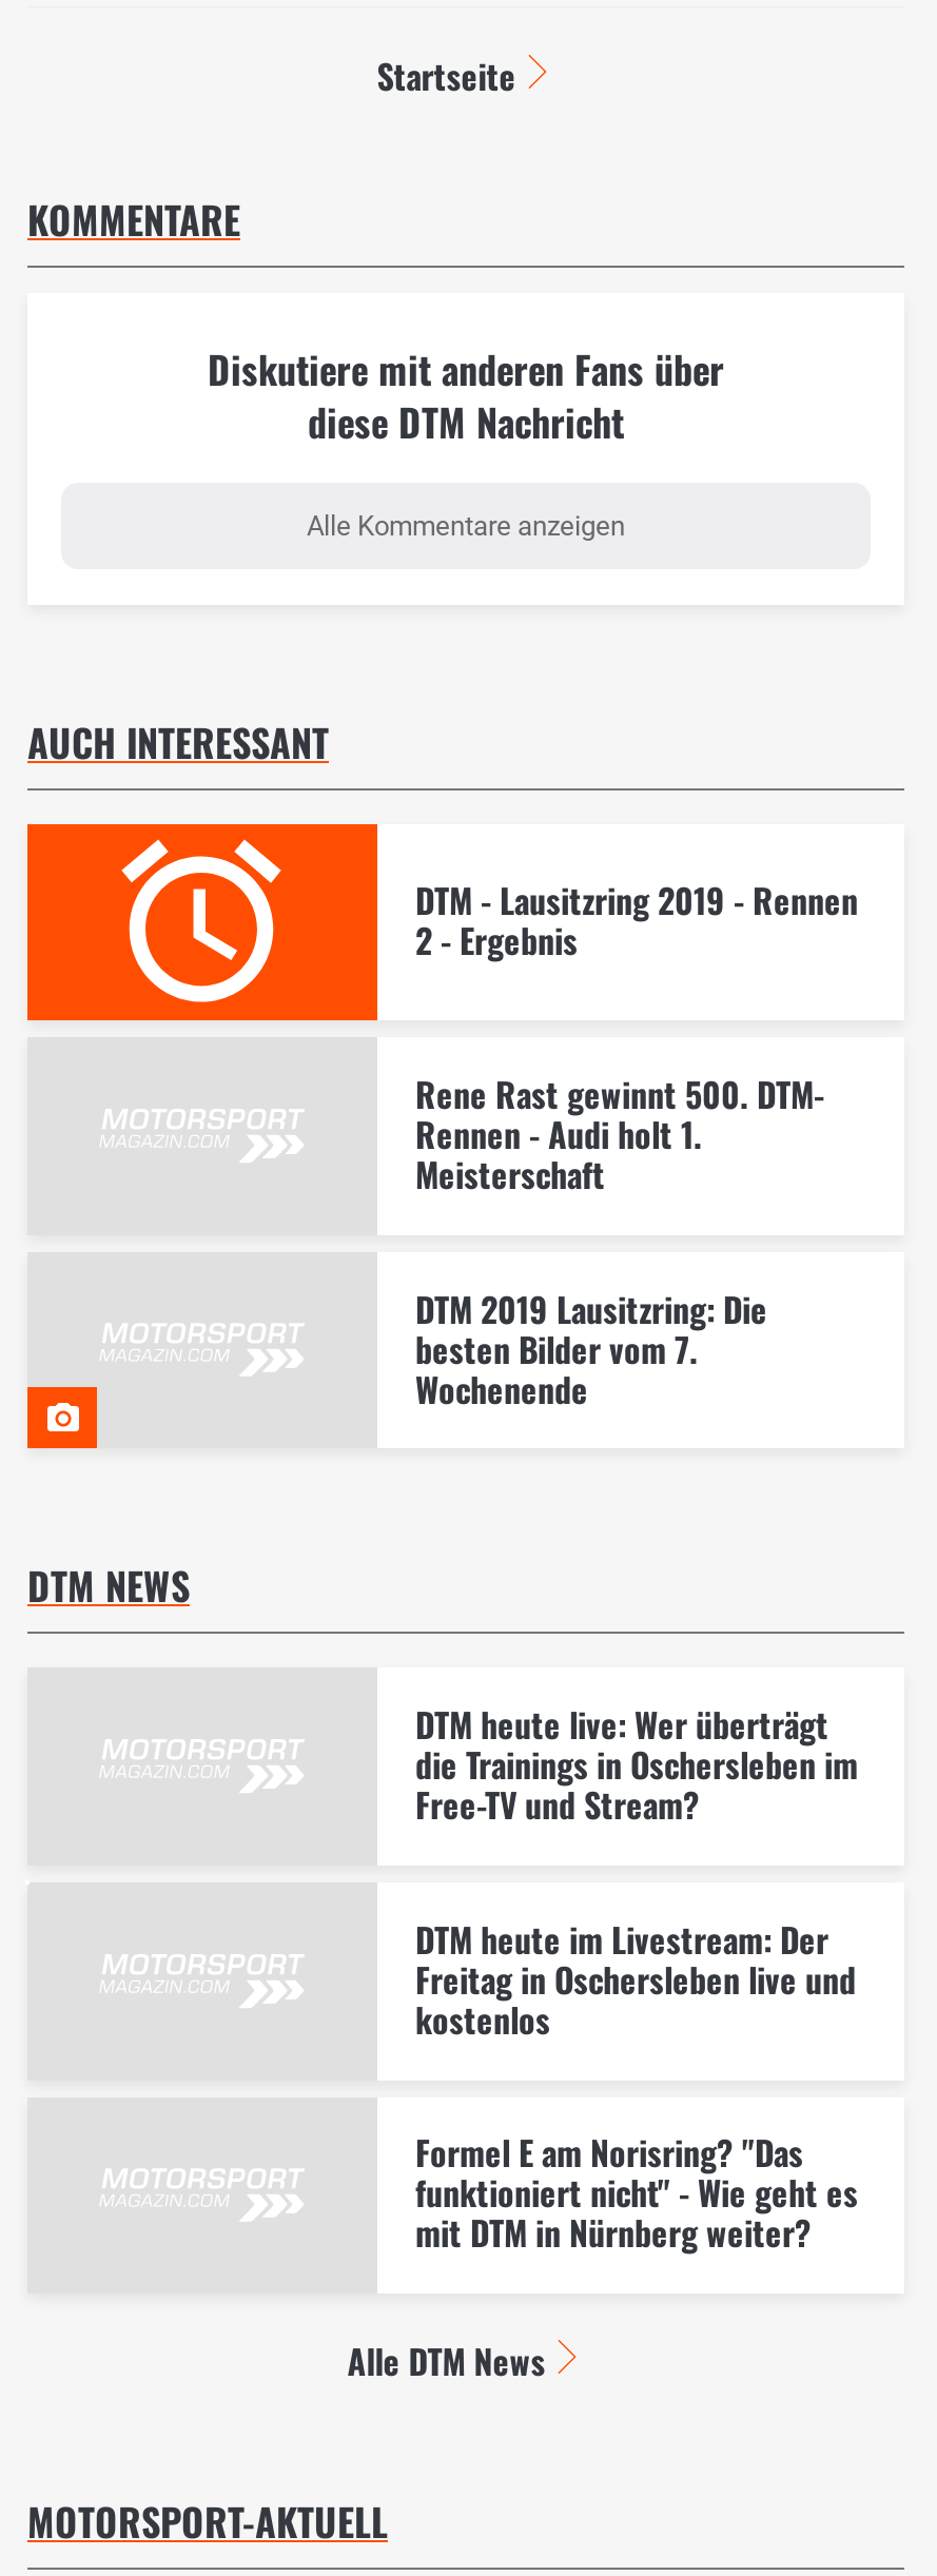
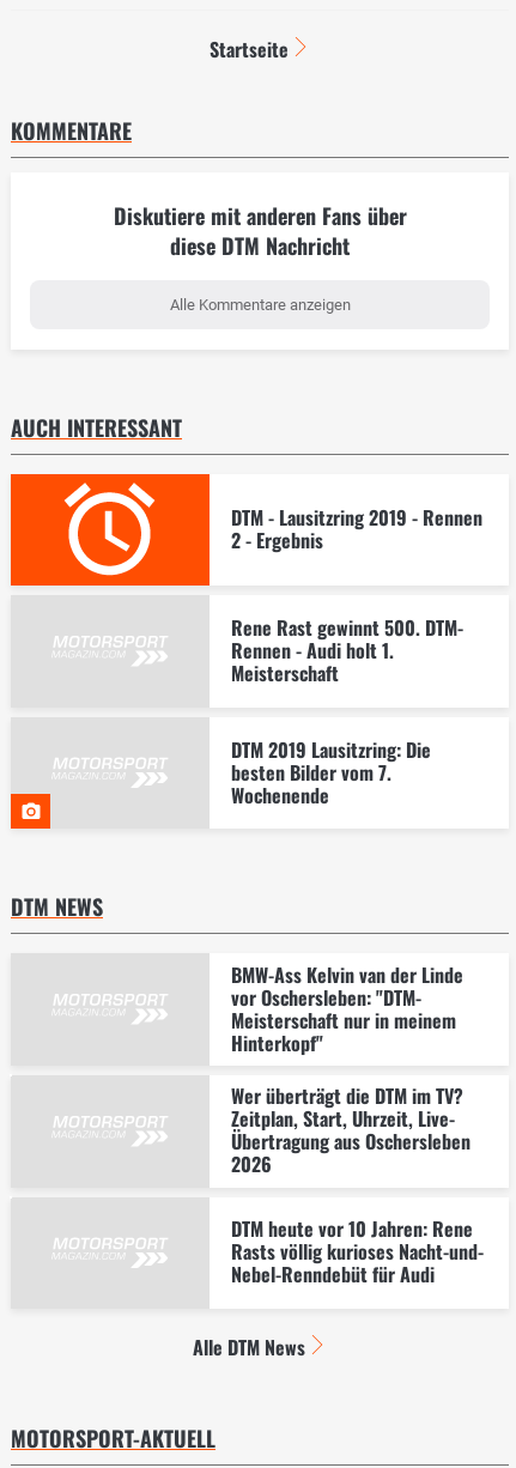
[415,1699,858,1830] DTM heute live: Wer überträgt | die Trainings in Oschersleben im | Free-TV und Stream? -> [231,960,463,1057] BMW-Ass Kelvin van der Linde | vor Oschersleben: "DTM- | Meisterschaft nur in meinem | Hinterkopf"
[415,1914,856,2044] DTM heute im Livestream: Der | Freitag in Oschersleben live und | kostenlos -> [231,1082,471,1179] Wer überträgt die DTM im TV? | Zeitplan, Start, Uhrzeit, Live- | Übertragung aus Oschersleben | 2026
[415,2128,858,2259] Formel E am Norisring? "Das | funktioniert nicht" - Wie geht es | mit DTM in Nürnberg weiter? -> [231,1215,484,1289] DTM heute vor 10 Jahren: Rene | Rasts völlig kurioses Nacht-und- | Nebel-Renndebüt für Audi

